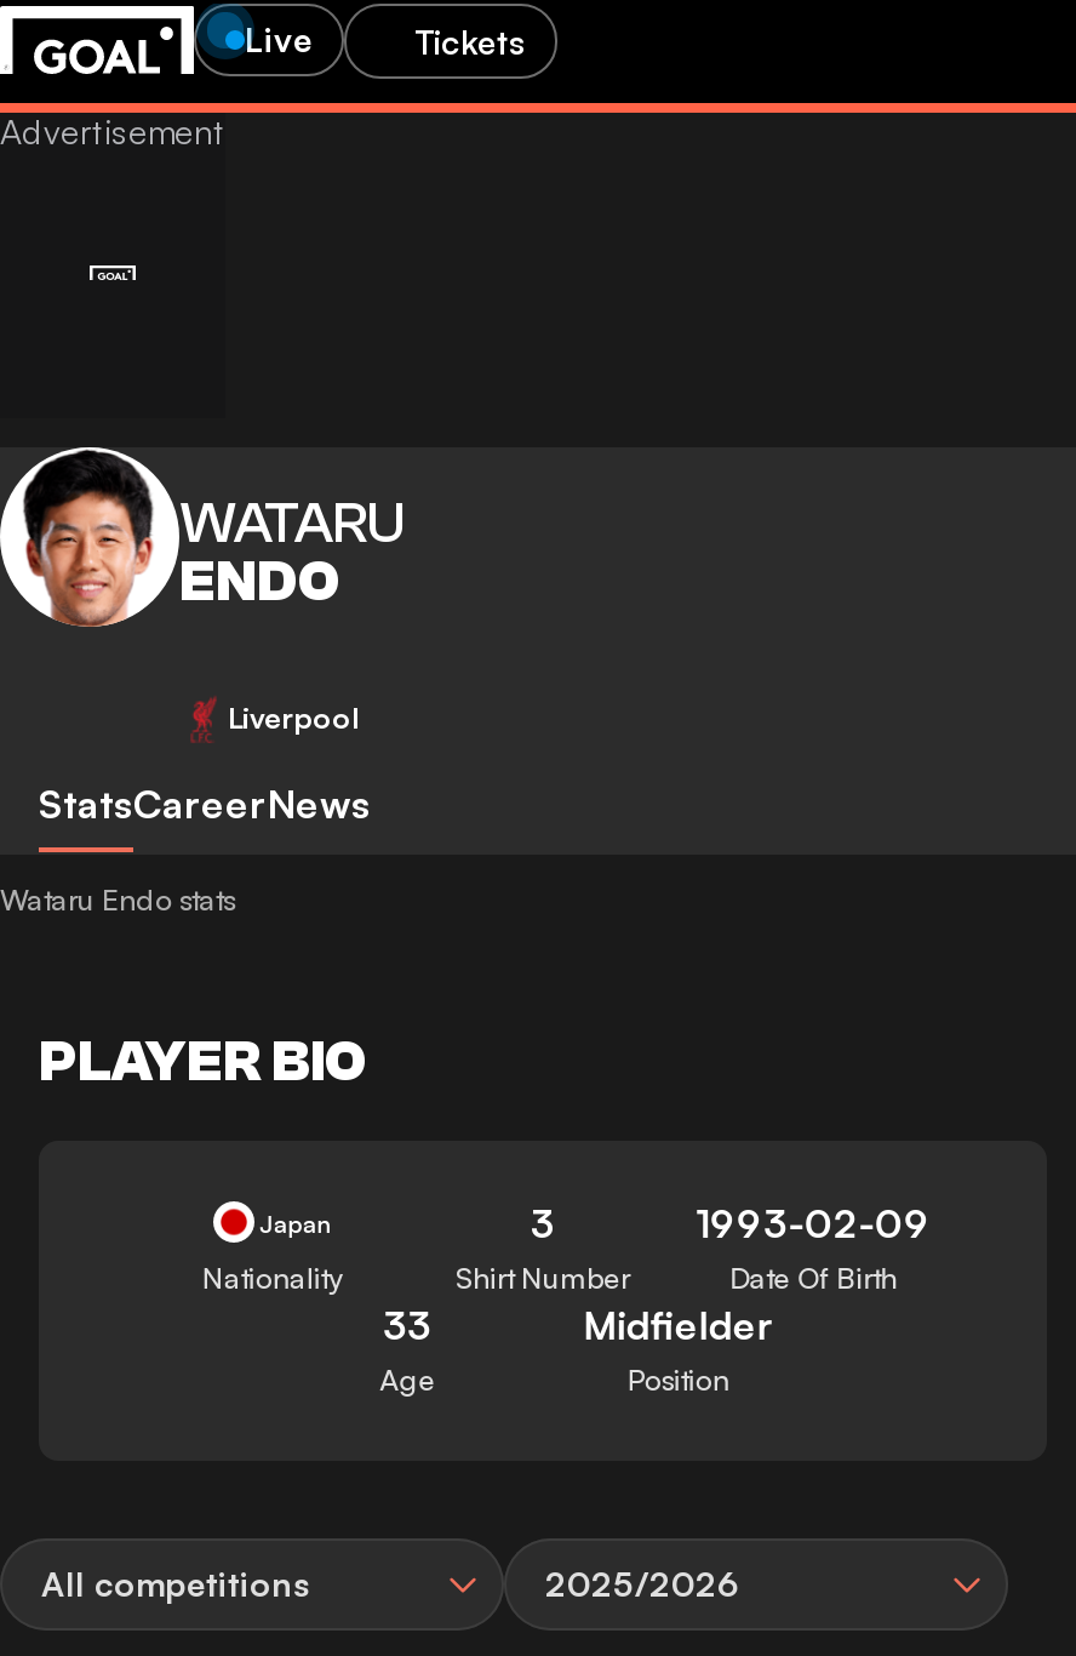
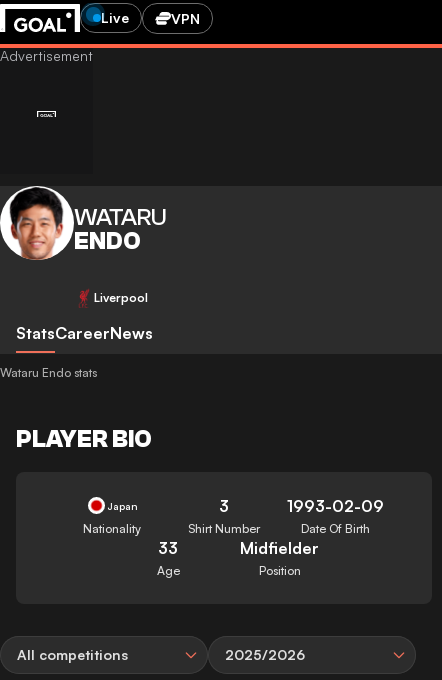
[414,19,526,61] Tickets -> [171,9,200,26] VPN

